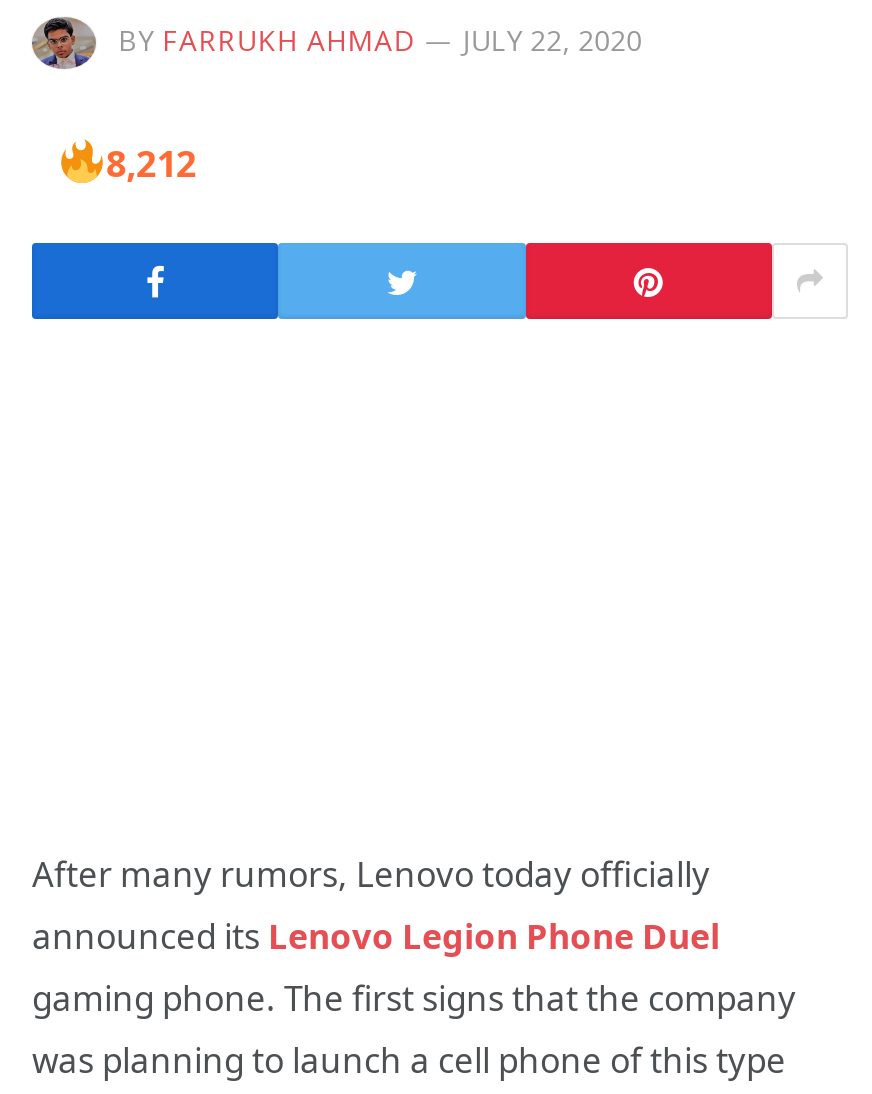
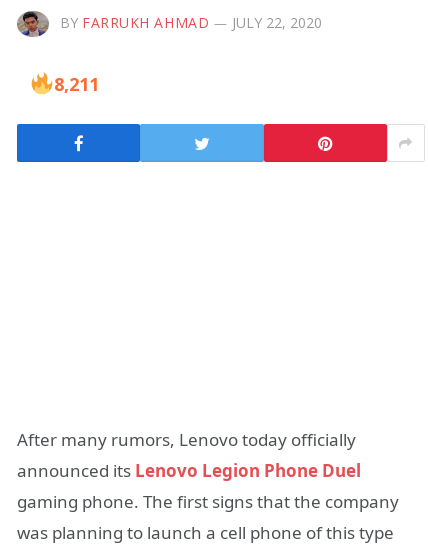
[106,138,196,186] 8,212 -> [54,72,99,96] 8,211

